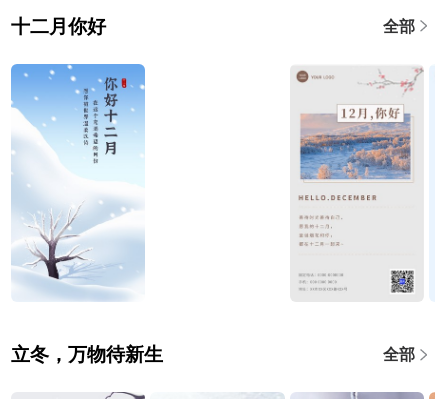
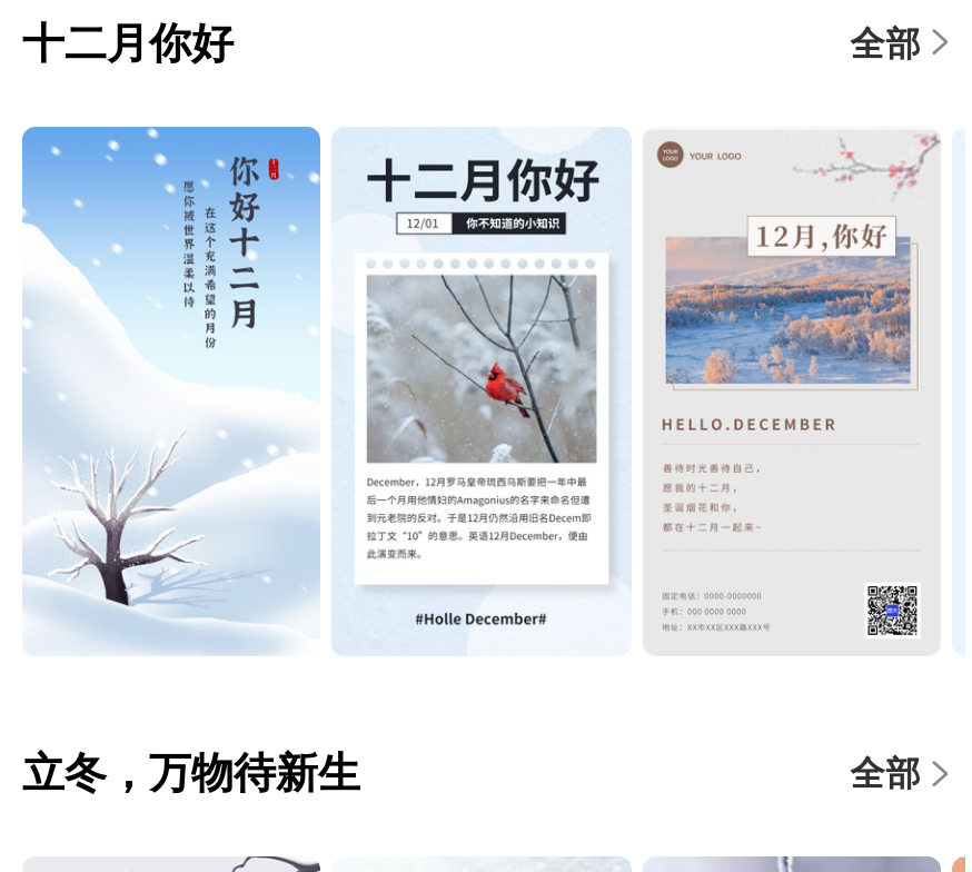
none -> [331,127,632,656] [image]

